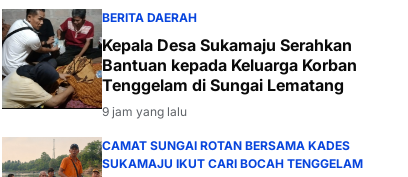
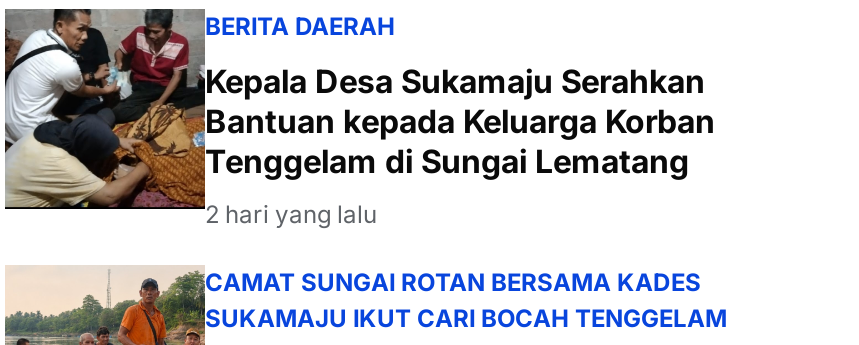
[102,104,187,119] 9 jam yang lalu -> [205,199,377,229] 2 hari yang lalu

